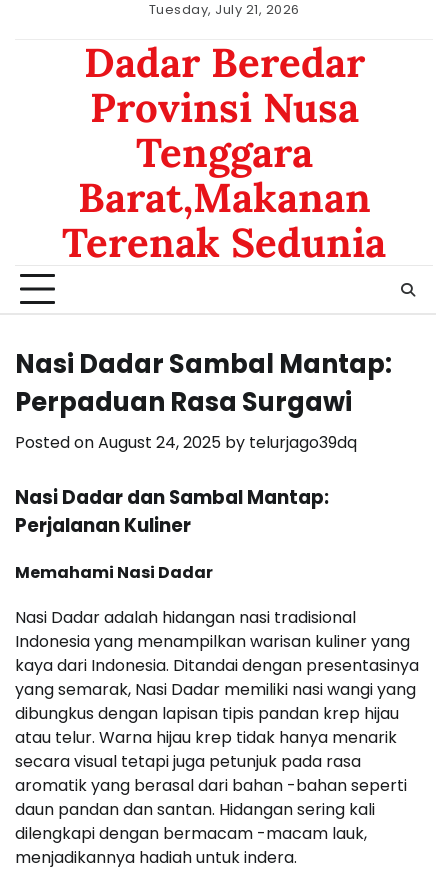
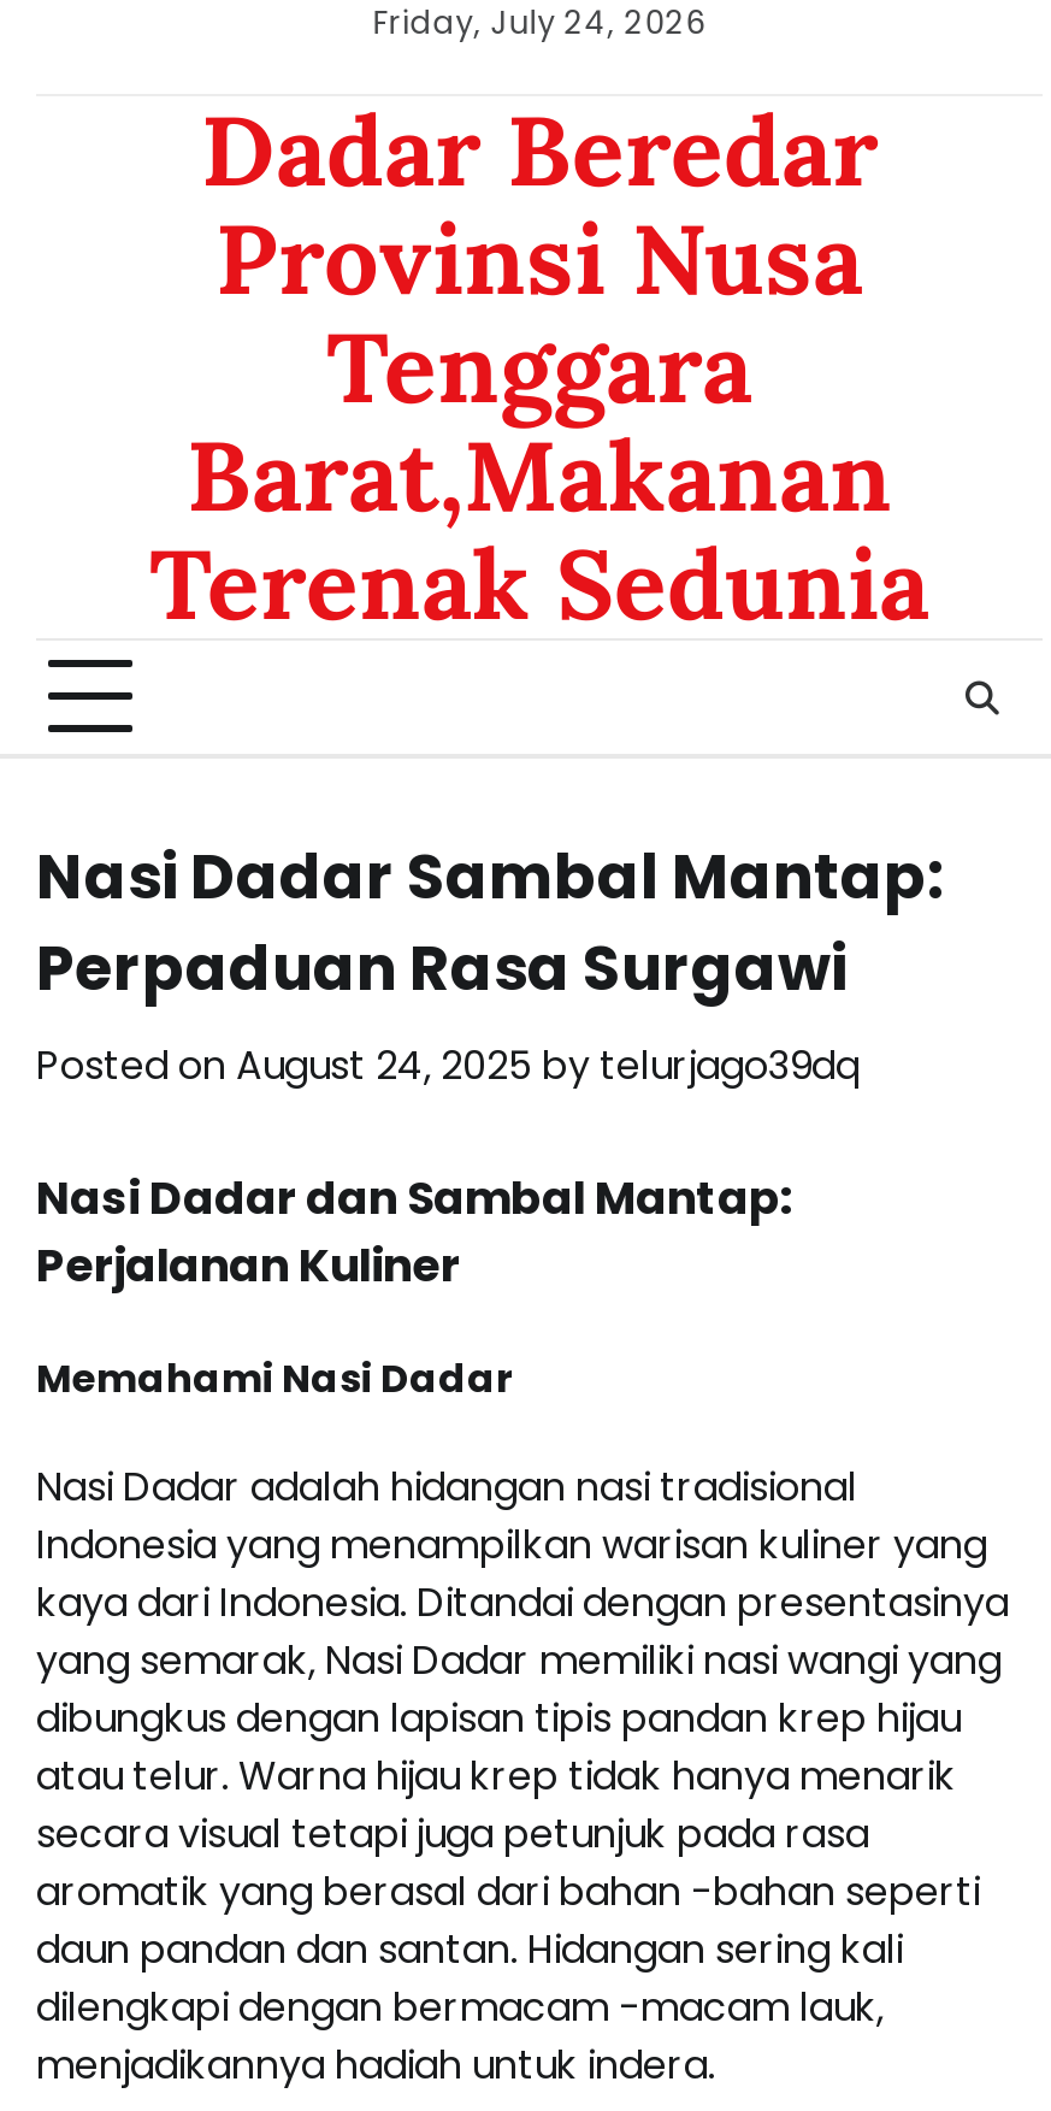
[148,0,299,19] Tuesday, July 21, 2026 -> [373,0,706,46] Friday, July 24, 2026

